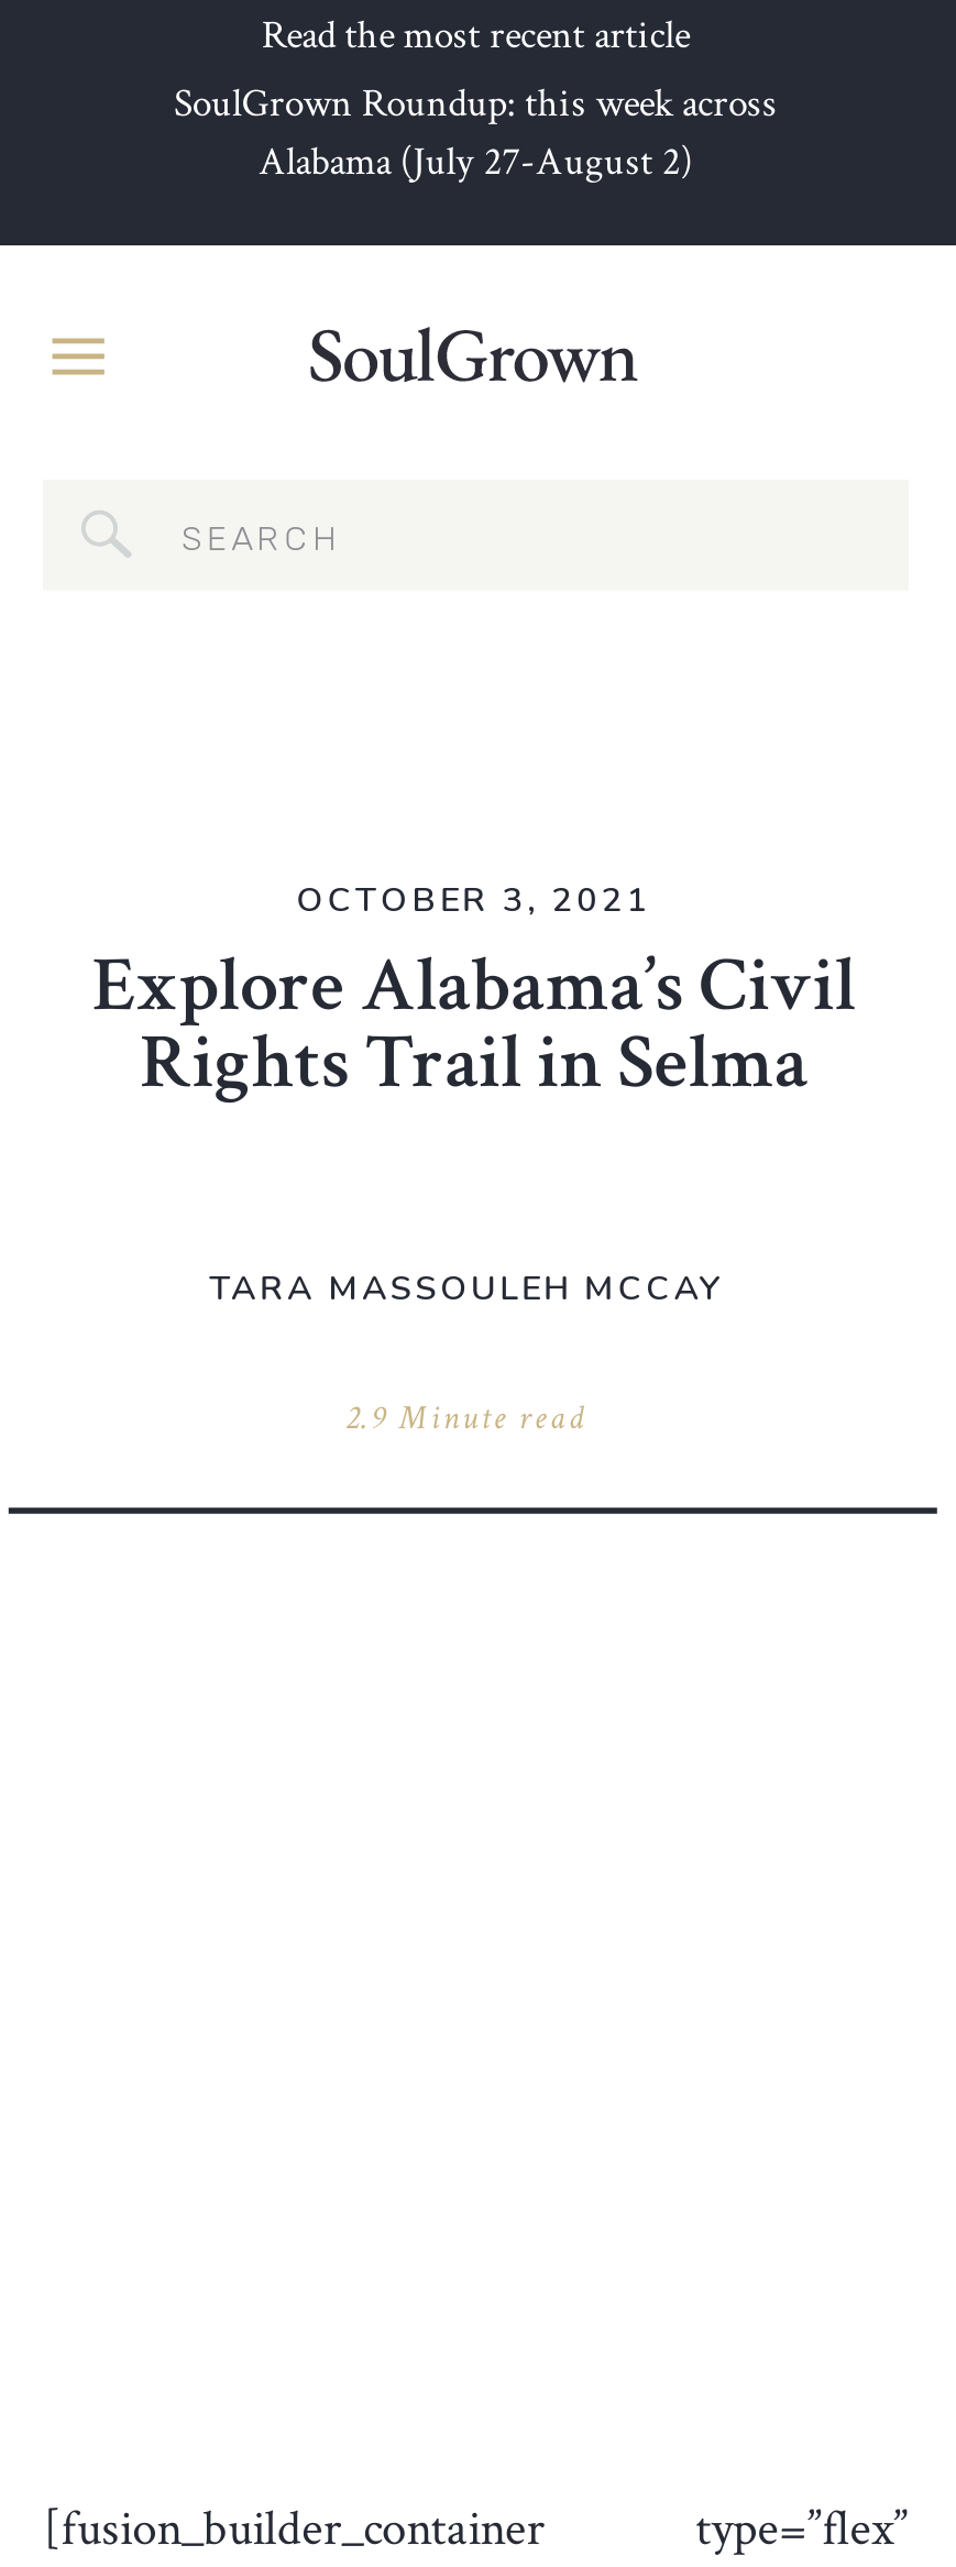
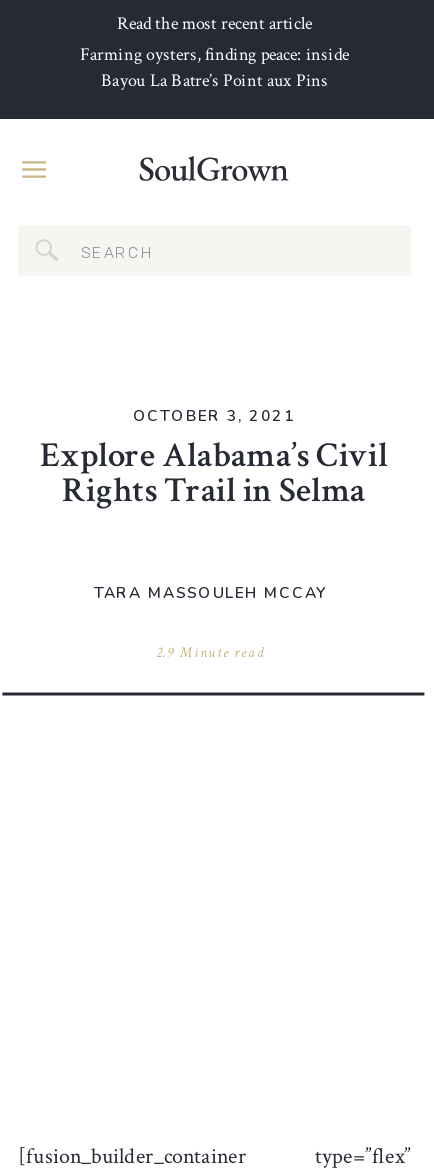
[174,78,778,189] SoulGrown Roundup: this week across | Alabama (July 27-August 2) -> [80,43,349,93] Farming oysters, finding peace: inside | Bayou La Batre’s Point aux Pins

